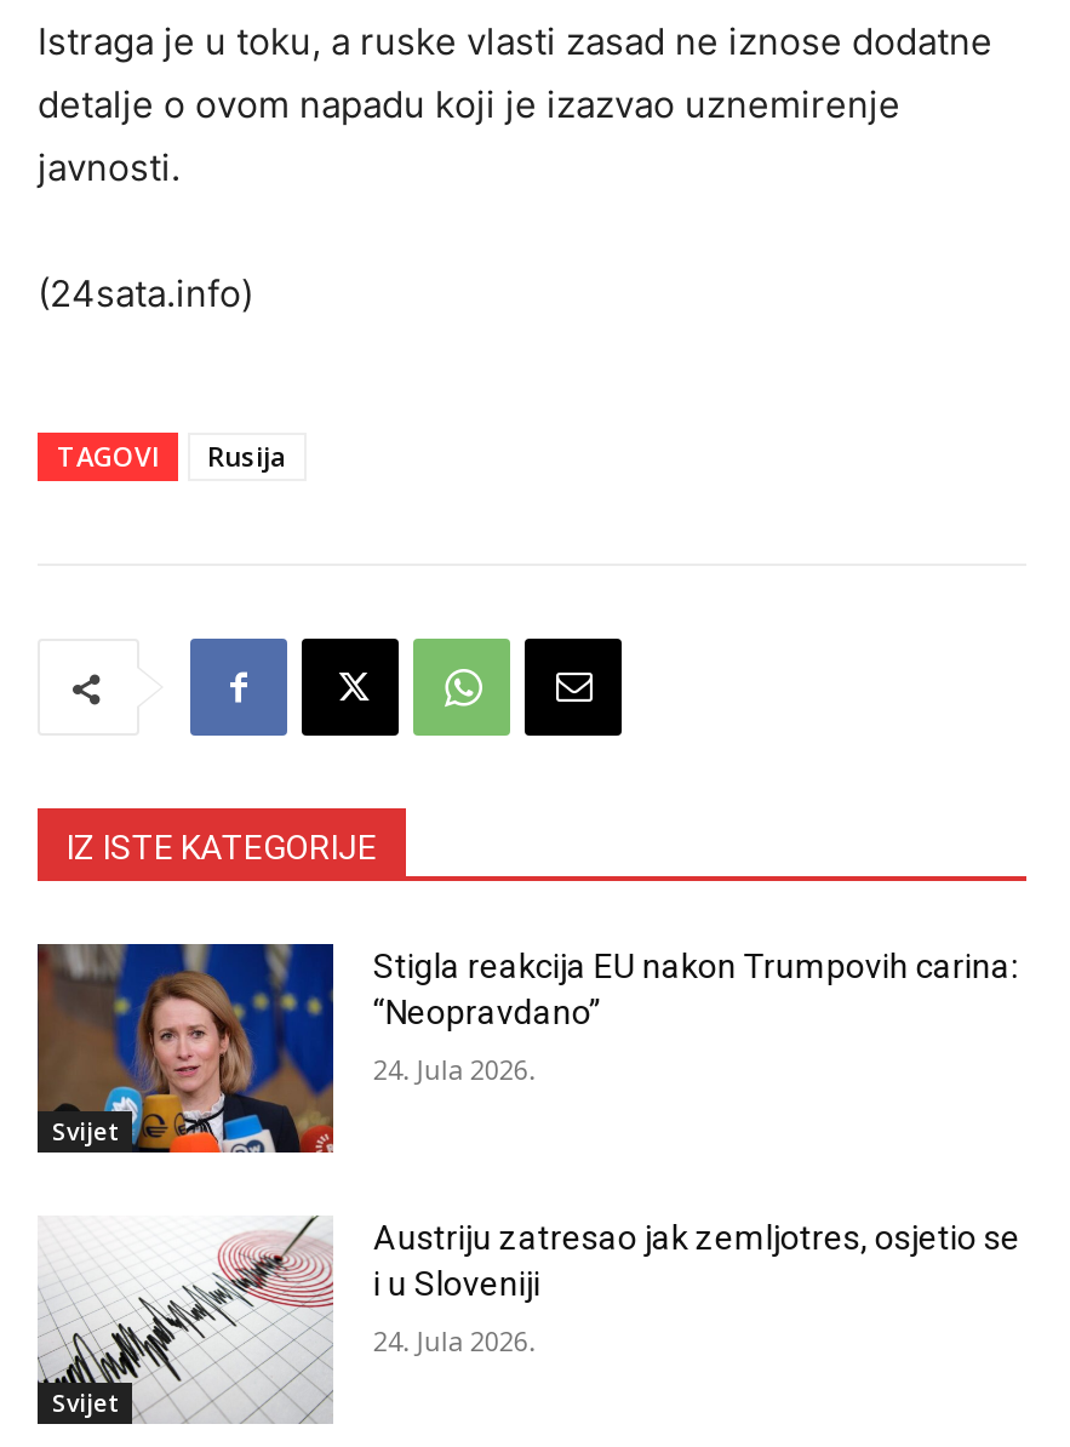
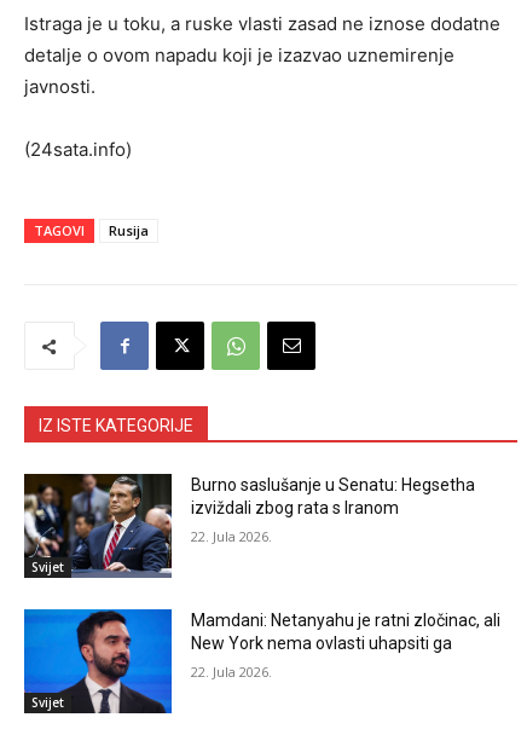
[35,942,1018,1155] [image] | Stigla reakcija EU nakon Trumpovih carina: | “Neopravdano” -> [24,473,476,579] [image] | Burno saslušanje u Senatu: Hegsetha | izviždali zbog rata s Iranom
[373,1051,535,1088] 24. Jula 2026. -> [191,527,272,545] 22. Jula 2026.
[38,1216,1020,1424] [image] | Austriju zatresao jak zemljotres, osjetio se | i u Sloveniji -> [23,608,501,714] [image] | Mamdani: Netanyahu je ratni zločinac, ali | New York nema ovlasti uhapsiti ga
[373,1322,535,1358] 24. Jula 2026. -> [191,662,272,681] 22. Jula 2026.

